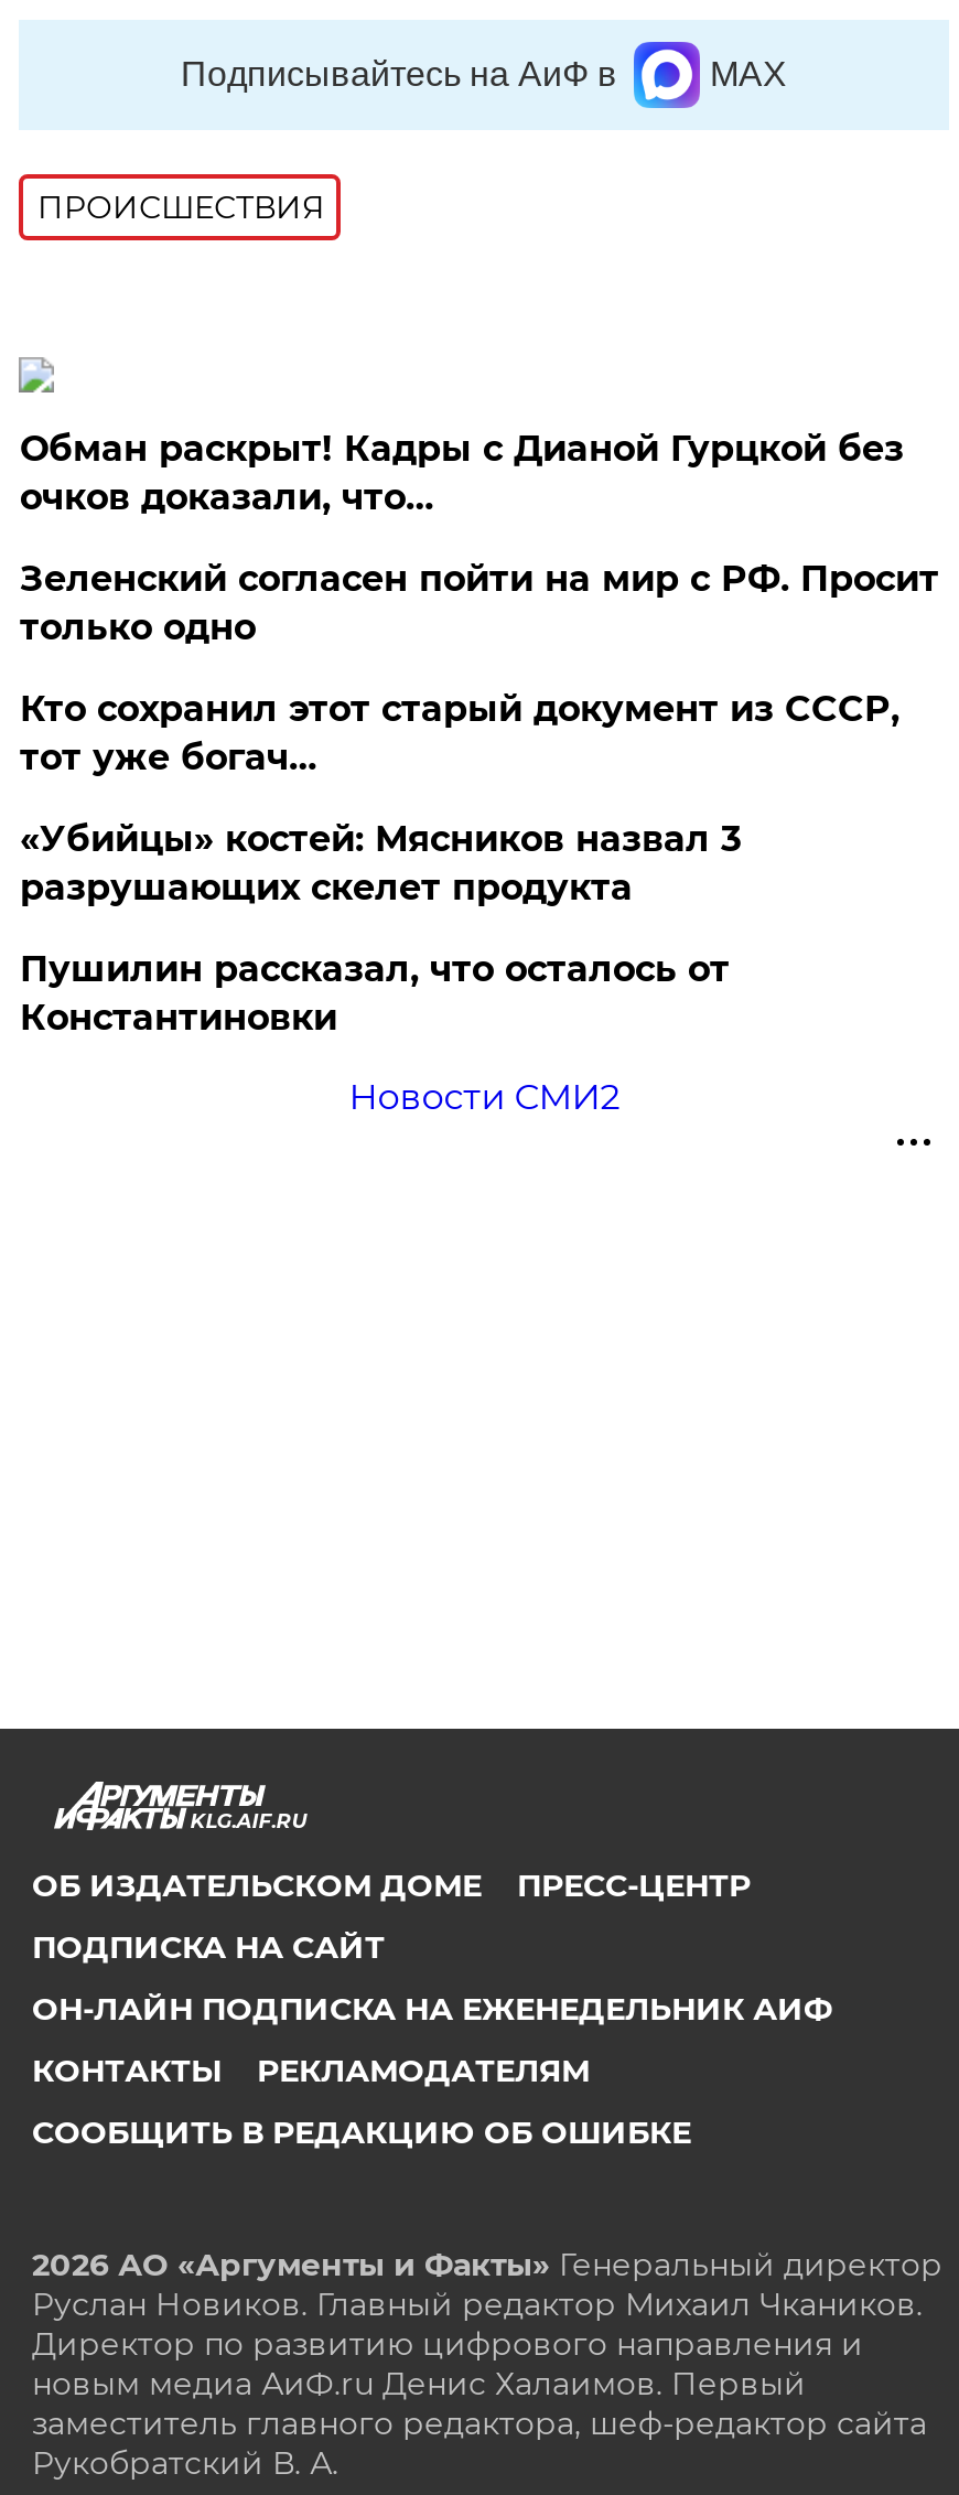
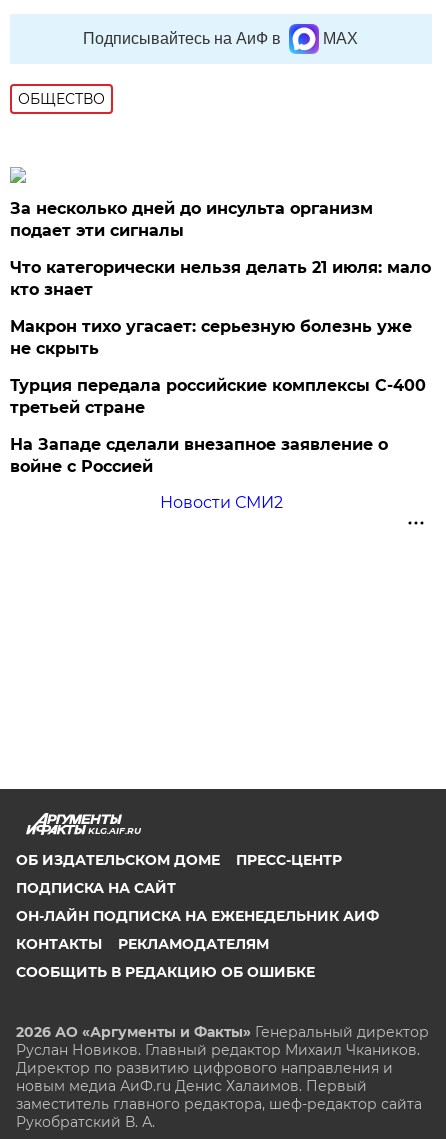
[37,187,324,227] ПРОИСШЕСТВИЯ -> [18,90,105,108] ОБЩЕСТВО
[20,428,904,518] Обман раскрыт! Кадры с Дианой Гурцкой без | очков доказали, что… -> [10,199,373,240] За несколько дней до инсульта организм | подает эти сигналы
[20,558,939,648] Зеленский согласен пойти на мир с РФ. Просит | только одно -> [10,258,431,299] Что категорически нельзя делать 21 июля: мало | кто знает
[20,688,899,778] Кто сохранил этот старый документ из СССР, | тот уже богач… -> [10,317,412,358] Макрон тихо угасает: серьезную болезнь уже | не скрыть
[20,818,741,908] «Убийцы» костей: Мясников назвал 3 | разрушающих скелет продукта -> [10,376,426,417] Турция передала российские комплексы С-400 | третьей стране
[20,948,730,1039] Пушилин рассказал, что осталось от | Константиновки -> [10,435,388,476] На Западе сделали внезапное заявление о | войне с Россией

